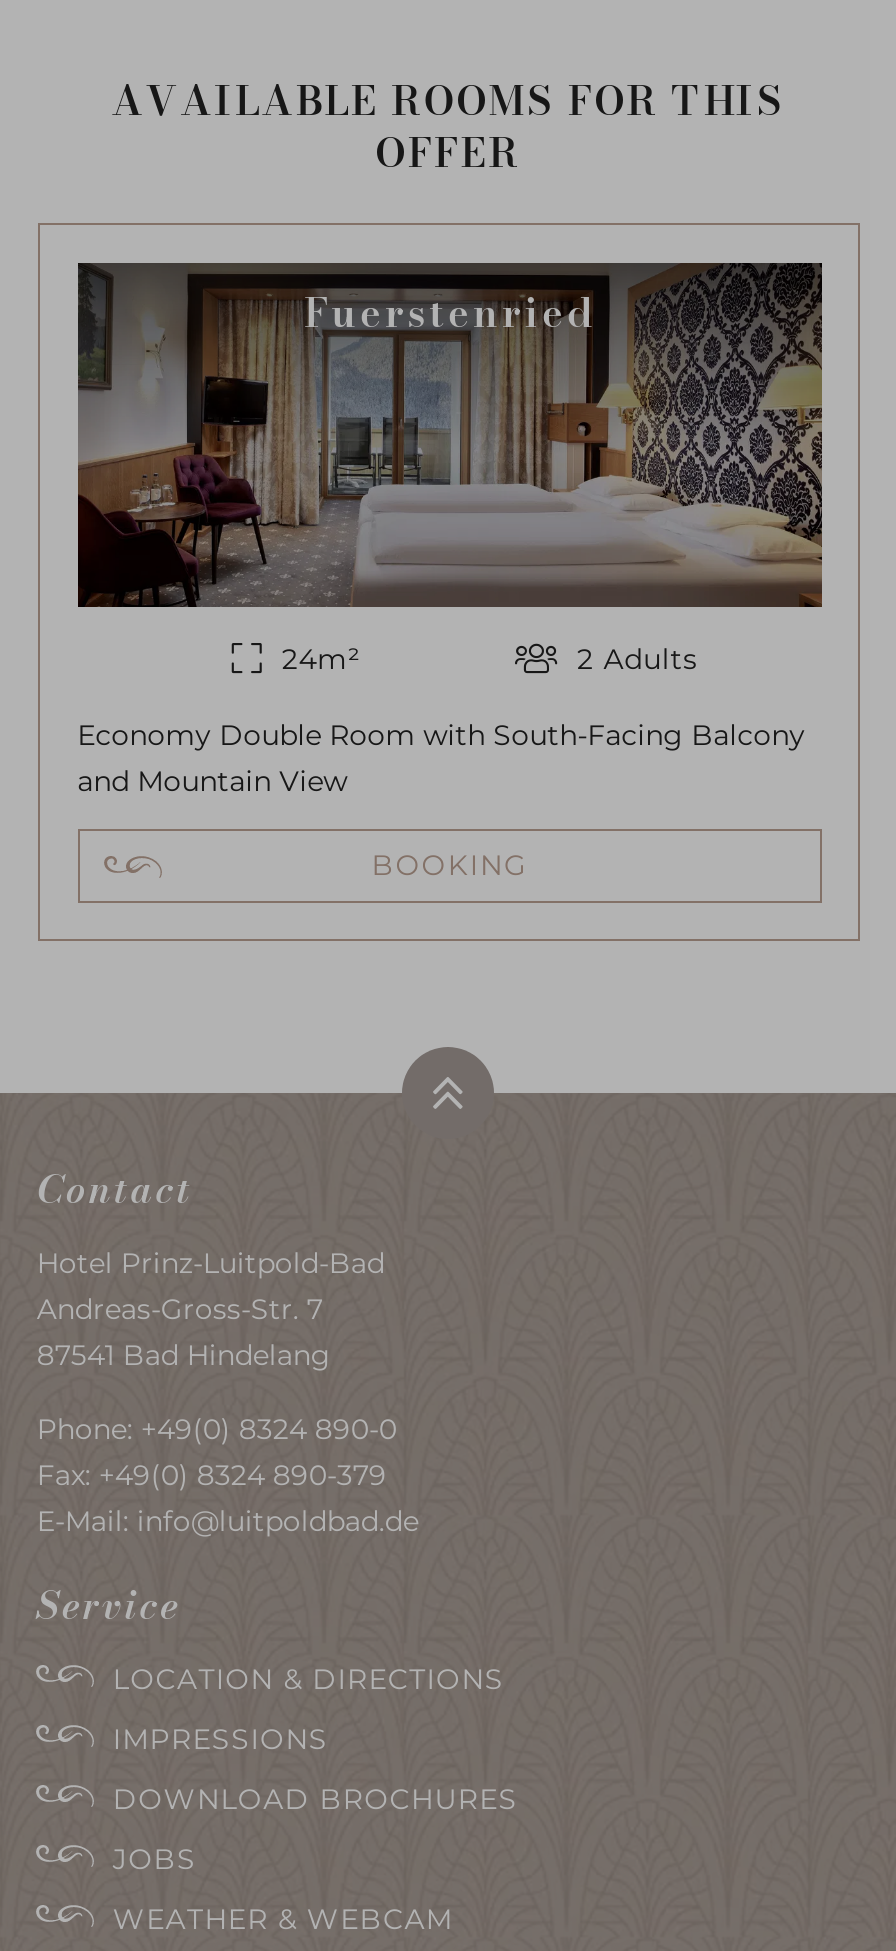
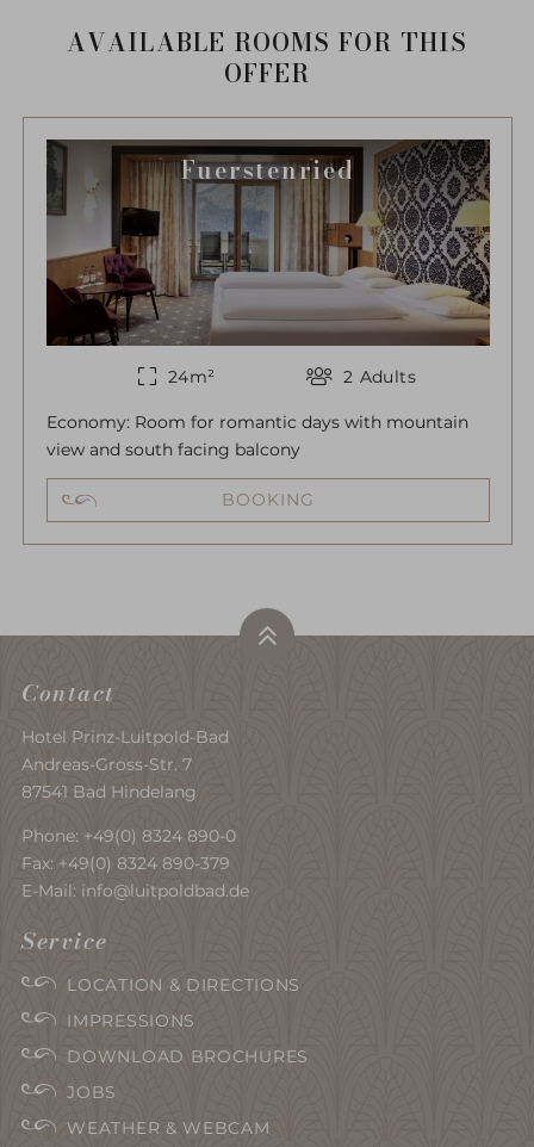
[77,717,805,799] Economy Double Room with South-Facing Balcony | and Mountain View -> [46,411,468,460] Economy: Room for romantic days with mountain | view and south facing balcony

